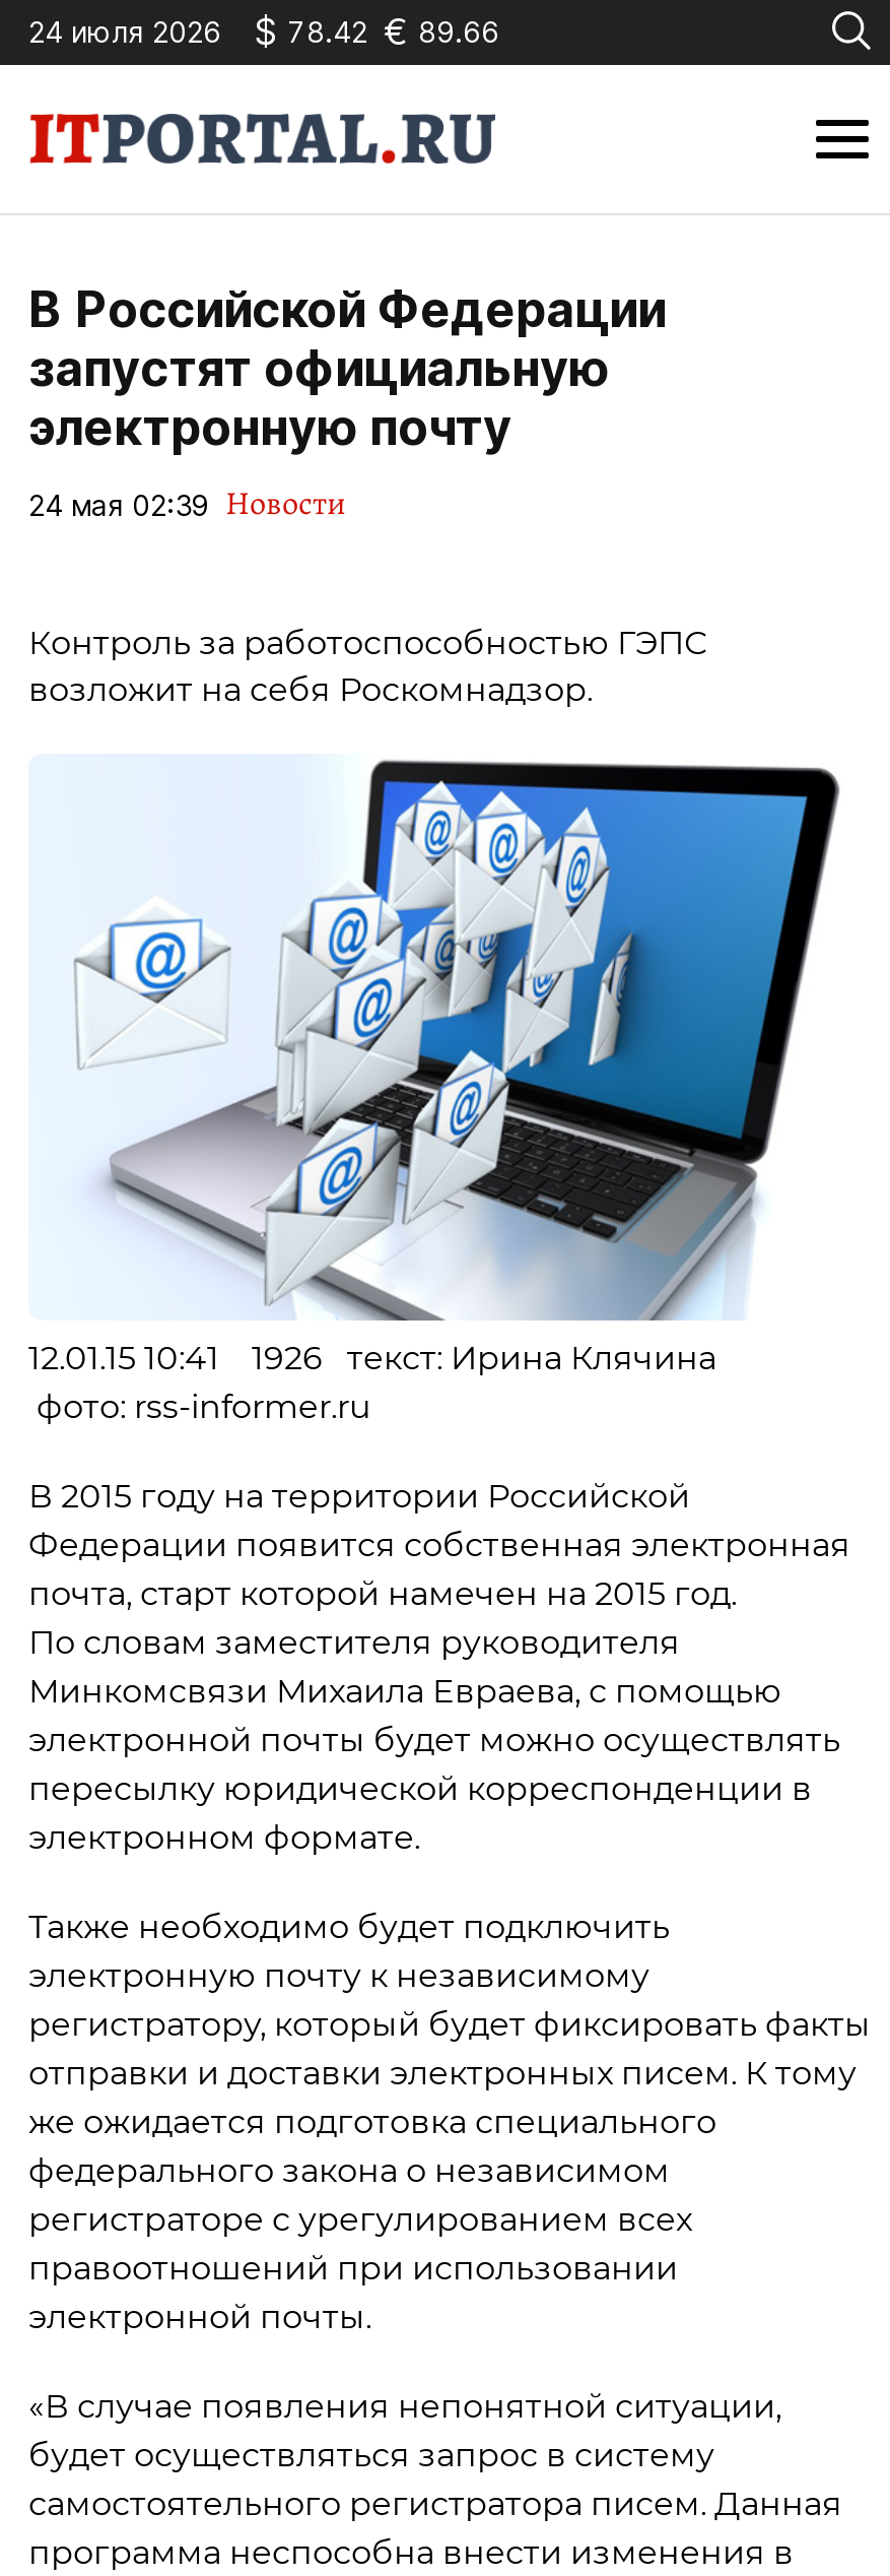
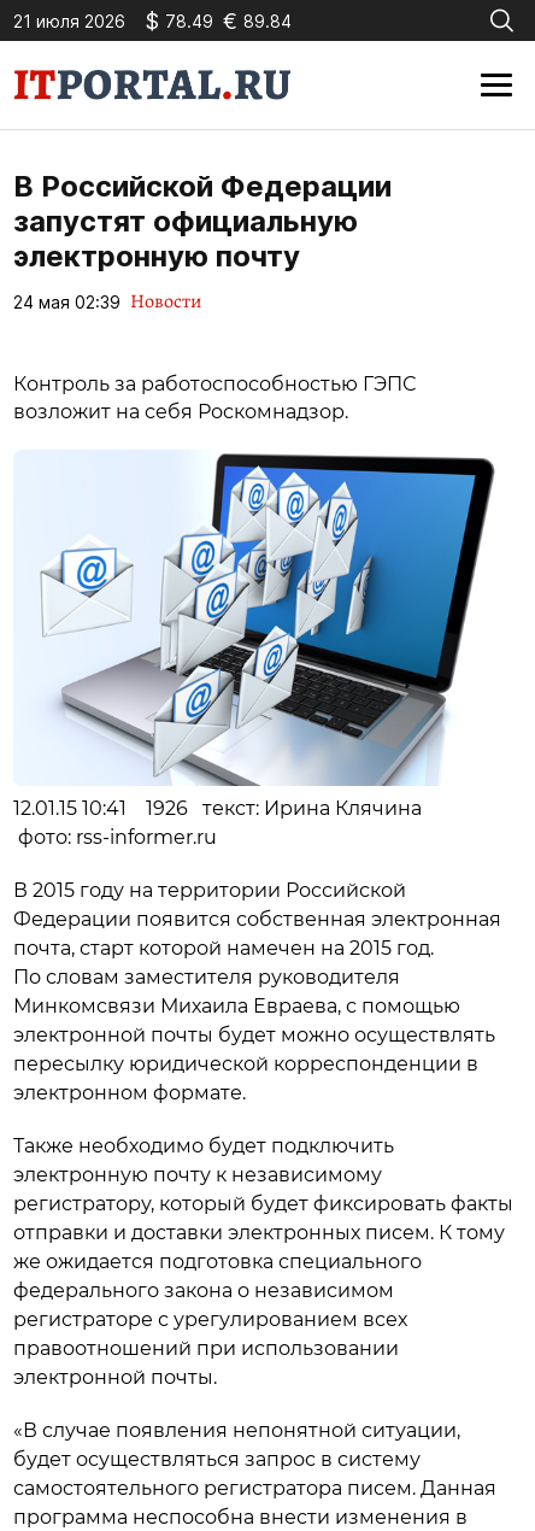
[28,13,221,48] 24 июля 2026 -> [13,10,125,31] 21 июля 2026
[254,9,499,52] $ 78.42 € 89.66 -> [145,8,292,33] $ 78.49 € 89.84

